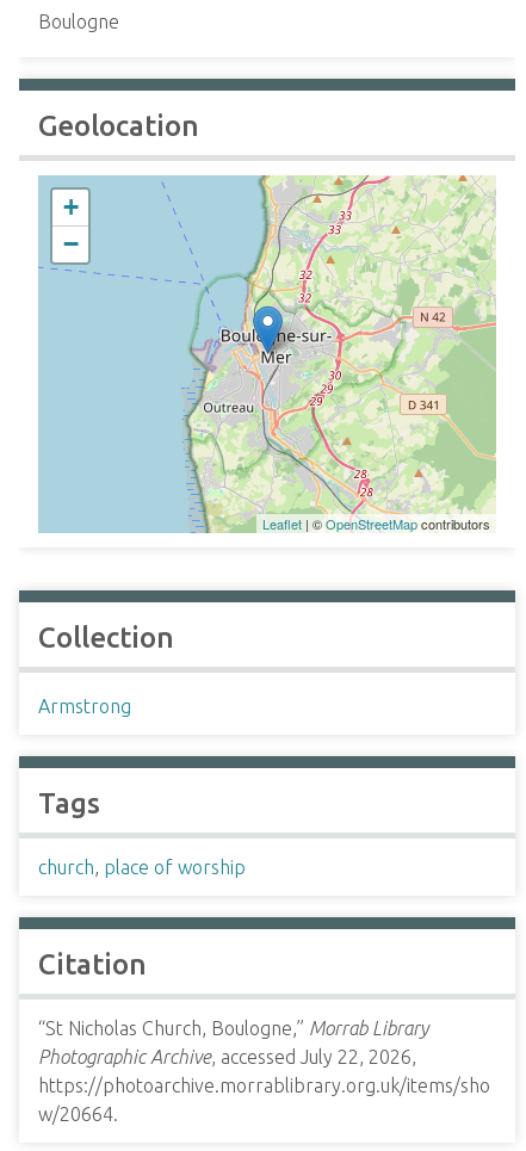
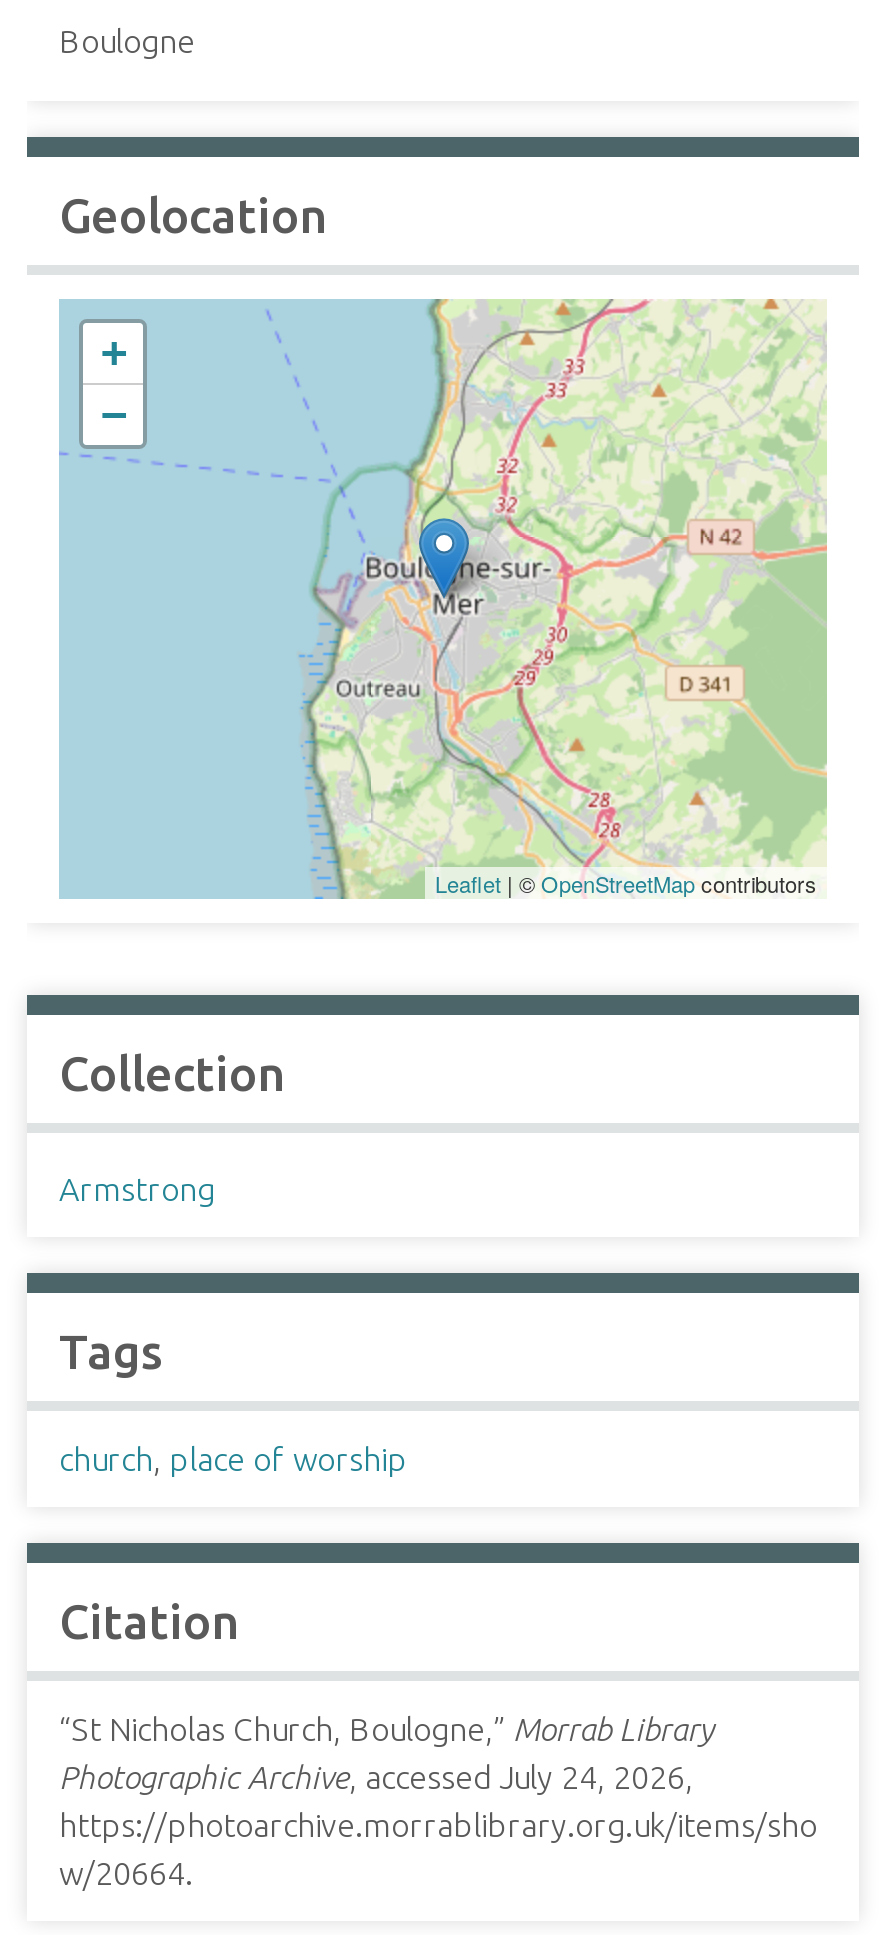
[38,1046,416,1068] Photographic Archive, accessed July 22, 2026, -> [59,1759,693,1795] Photographic Archive, accessed July 24, 2026,

